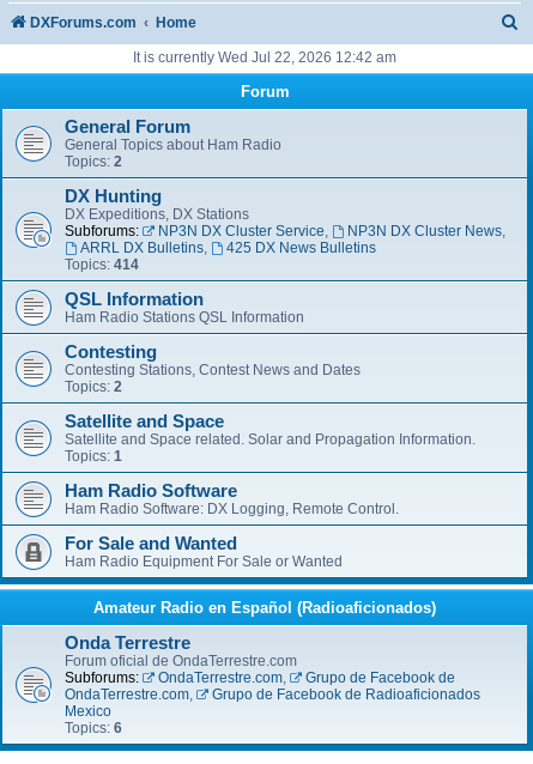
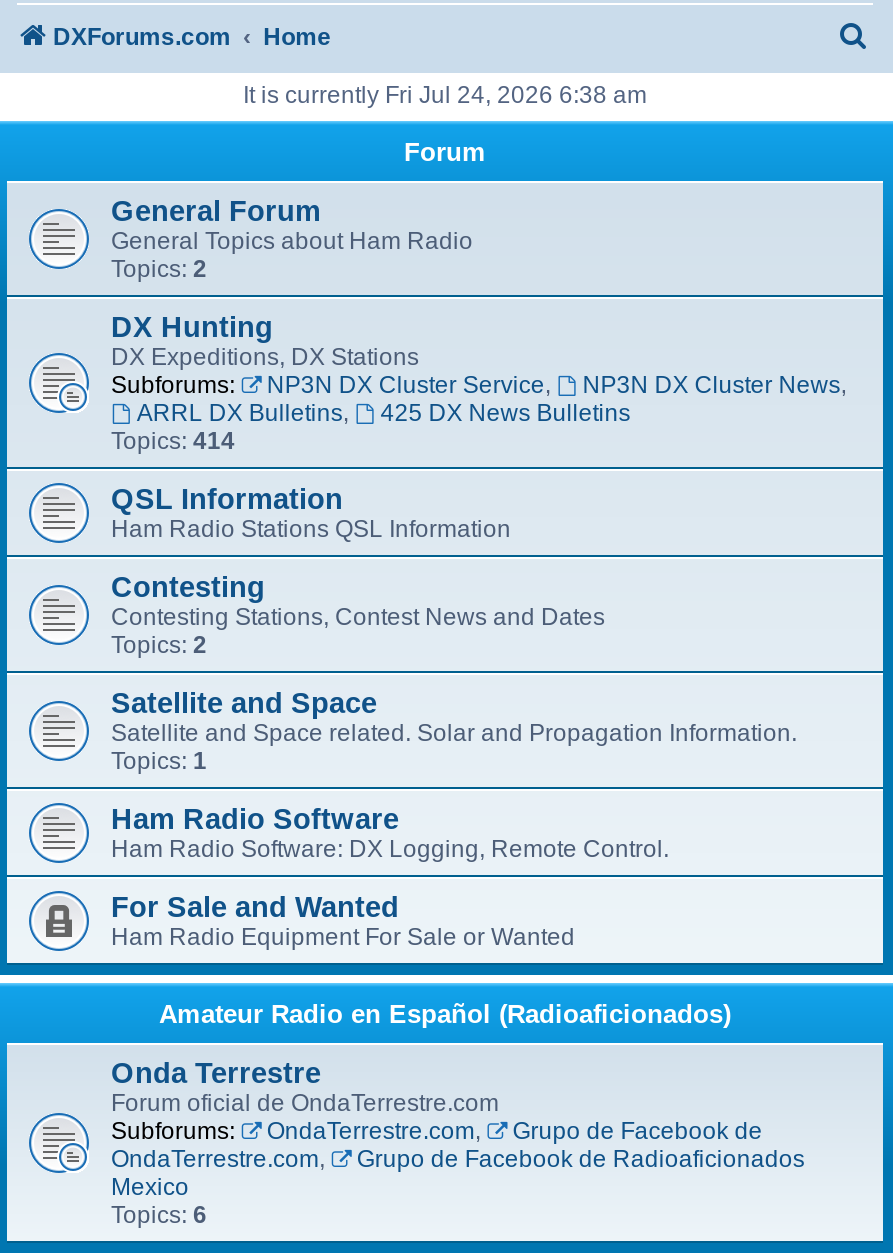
[133,49,396,66] It is currently Wed Jul 22, 2026 12:42 am -> [243,81,647,109] It is currently Fri Jul 24, 2026 6:38 am

